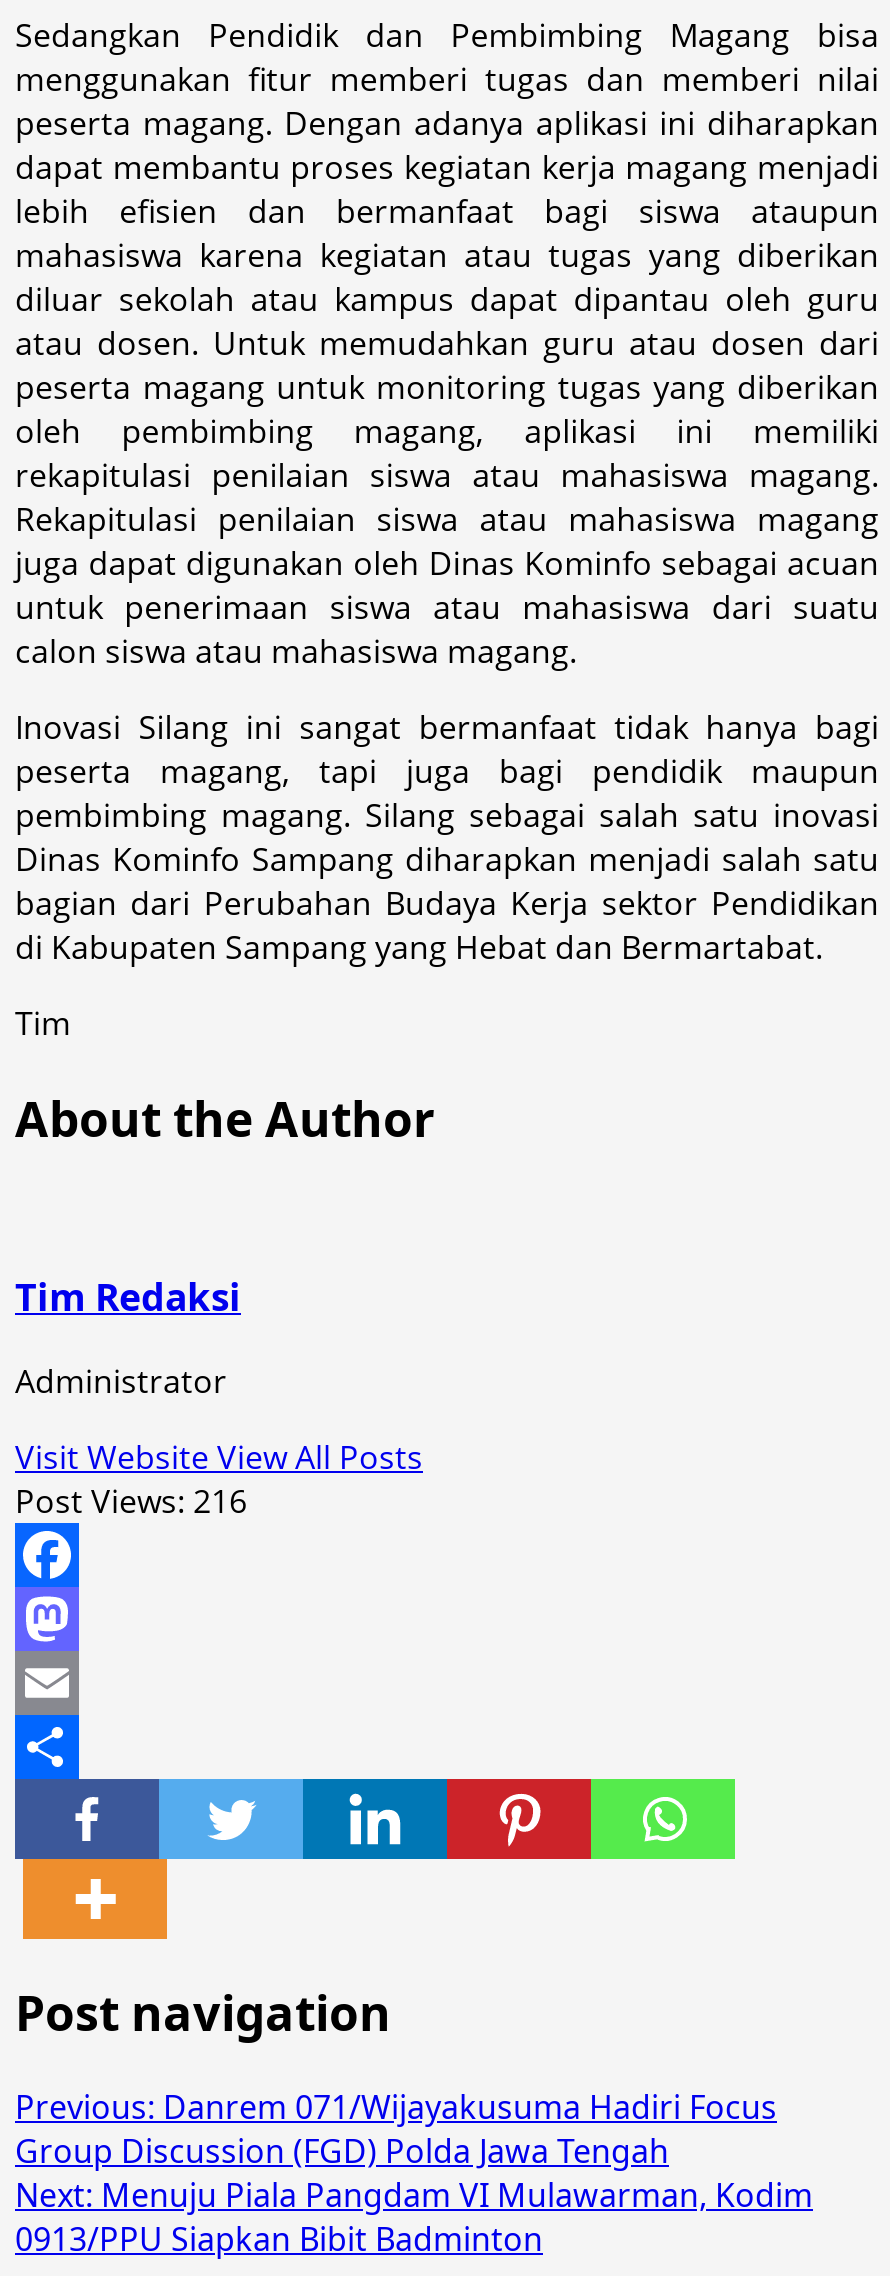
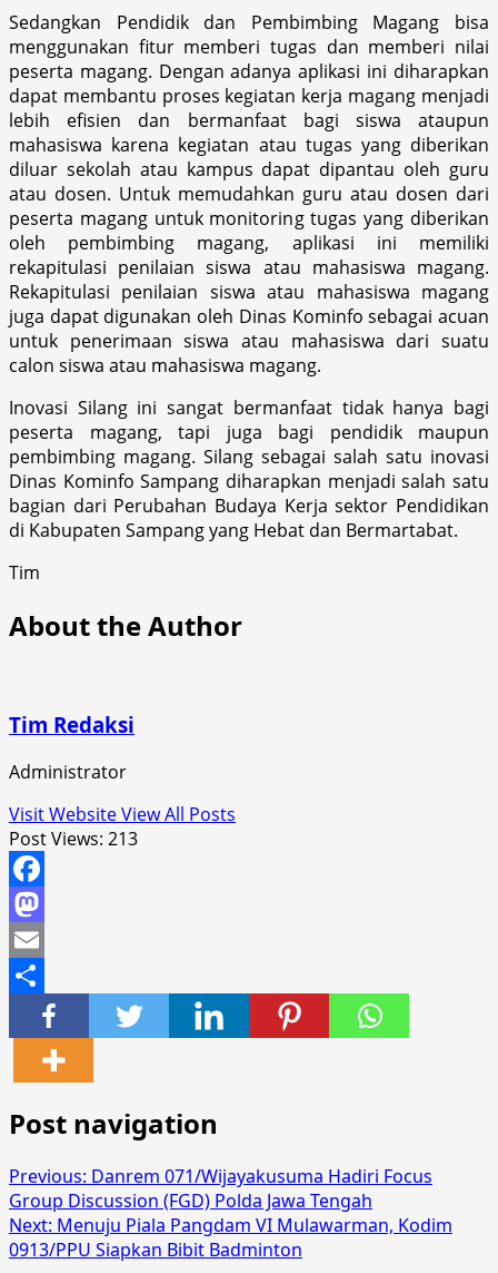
[15,1479,247,1523] Post Views: 216 -> [9,826,138,851] Post Views: 213

